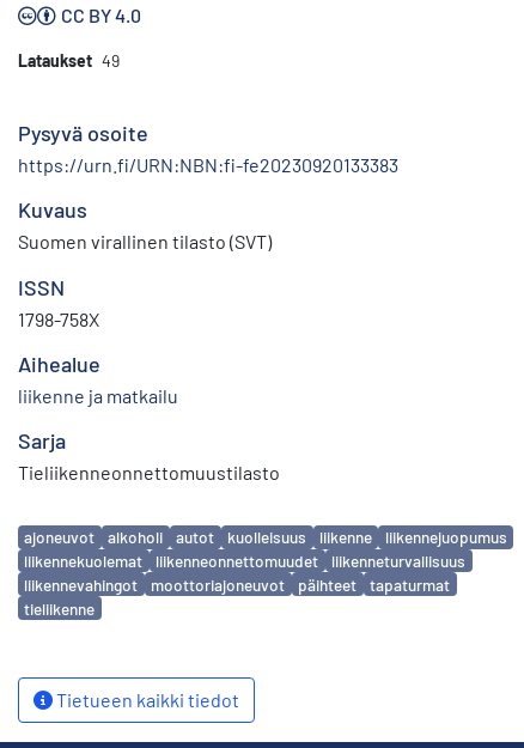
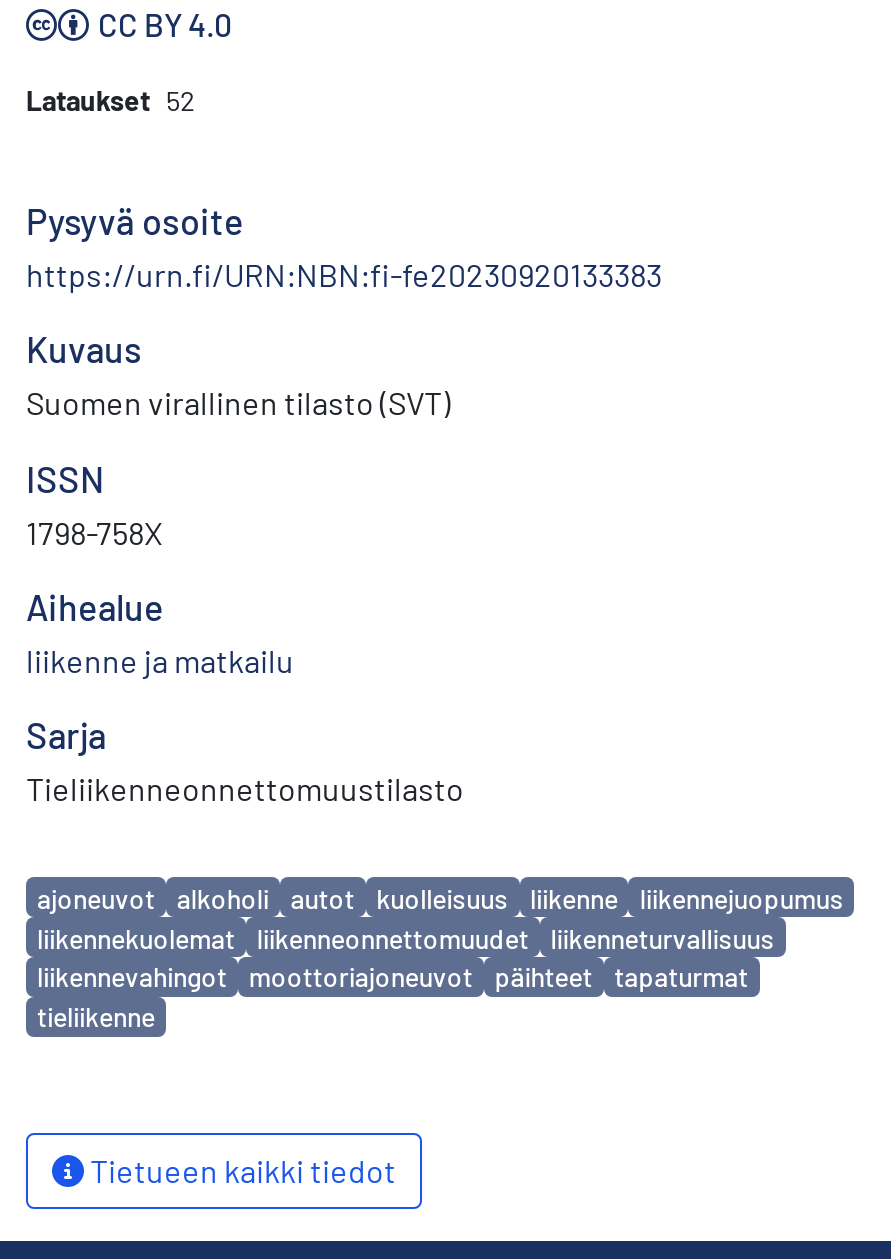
[18,50,120,70] Lataukset 49 -> [26,84,196,118] Lataukset 52

